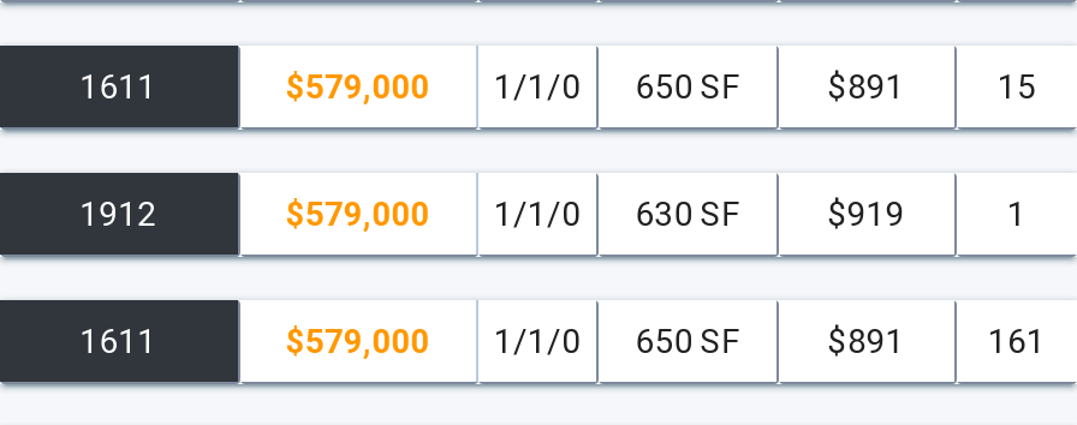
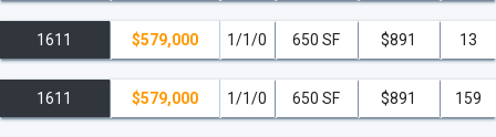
[80,67,1036,233] 15 | 1912 | $579,000 | 1/1/0 | 630 SF | $919 | 1 -> [459,31,477,49] 13
[988,322,1046,360] 161 -> [455,89,482,107] 159

